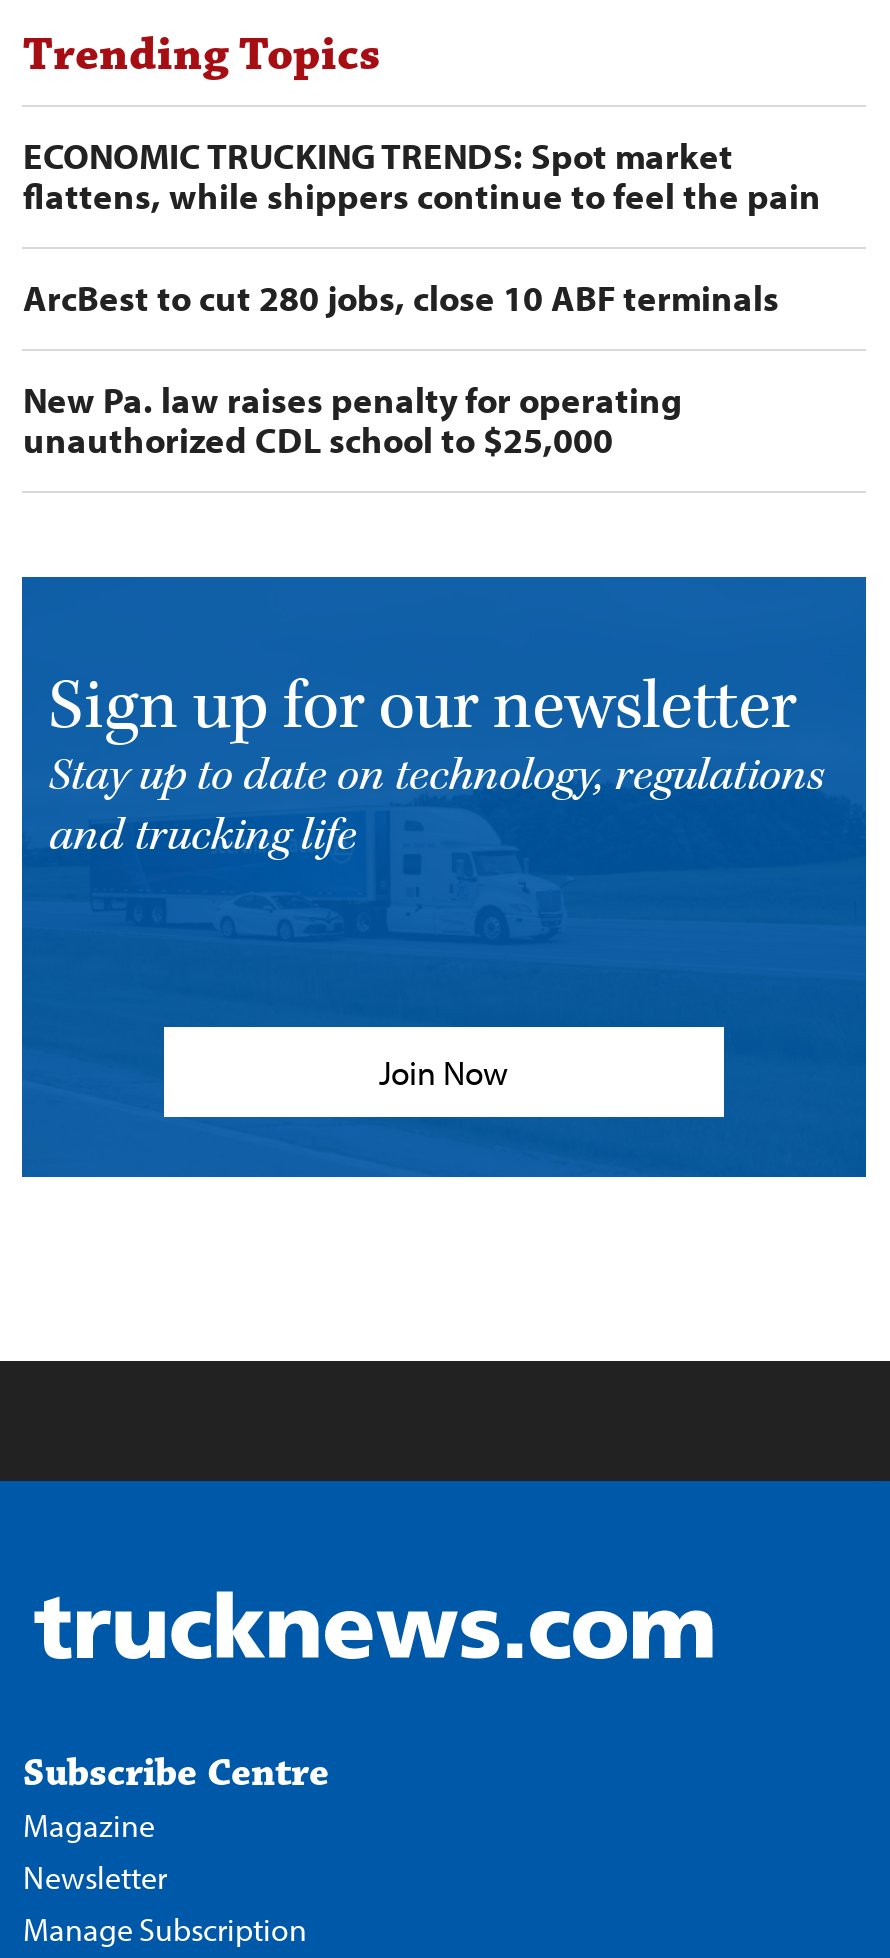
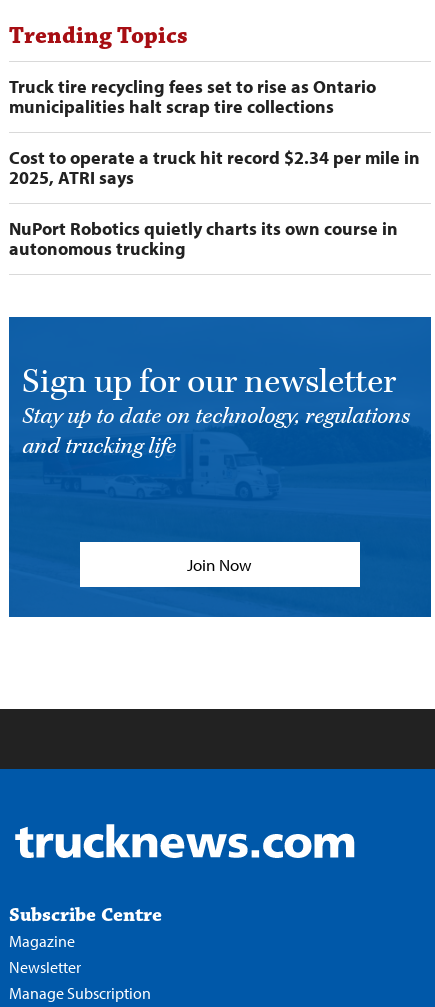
[23,134,821,220] ECONOMIC TRUCKING TRENDS: Spot market | flattens, while shippers continue to feel the pain -> [9,75,376,118] Truck tire recycling fees set to rise as Ontario | municipalities halt scrap tire collections
[23,276,779,322] ArcBest to cut 280 jobs, close 10 ABF terminals -> [9,146,420,189] Cost to operate a truck hit record $2.34 per mile in | 2025, ATRI says
[23,378,683,464] New Pa. law raises penalty for operating | unauthorized CDL school to $25,000 -> [9,217,398,260] NuPort Robotics quietly charts its own course in | autonomous trucking

